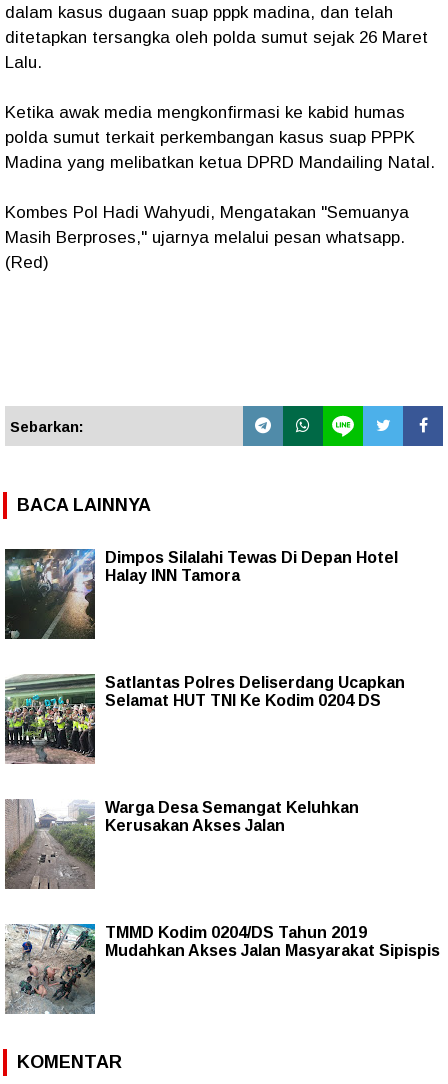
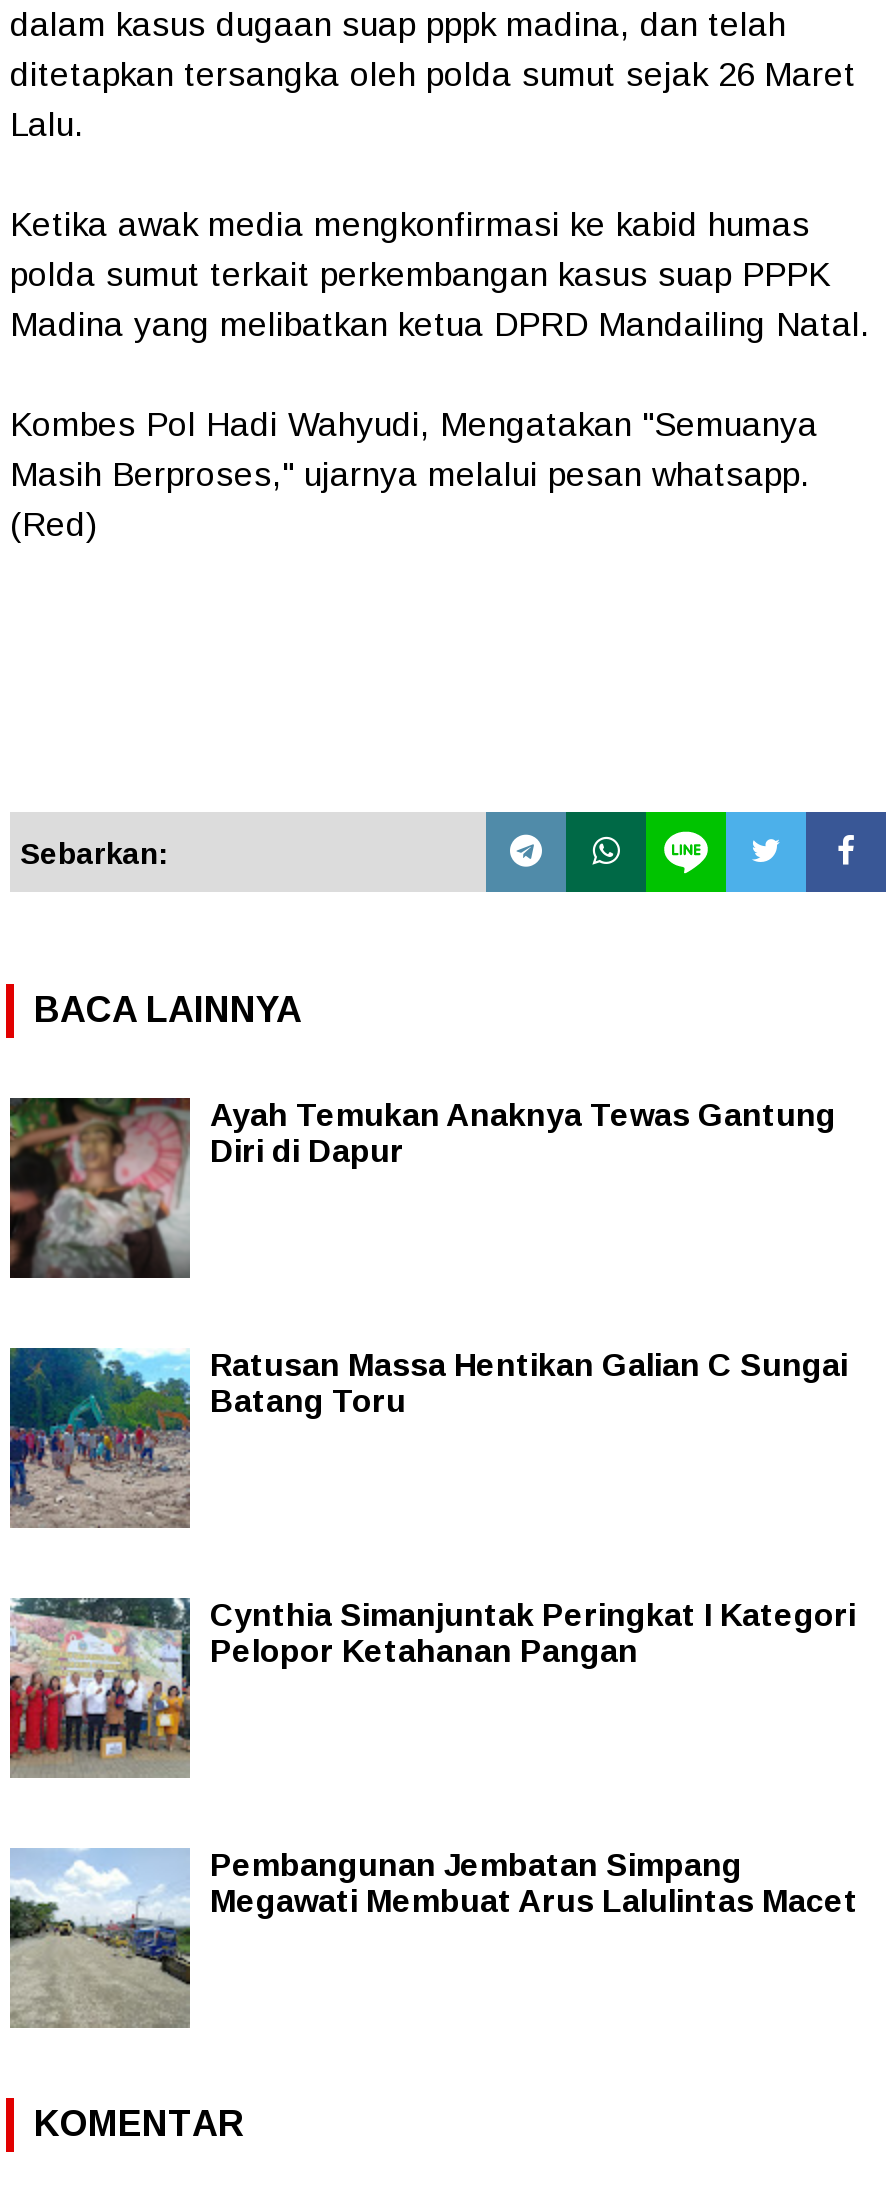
[4,548,398,639] [image] | Dimpos Silalahi Tewas Di Depan Hotel | Halay INN Tamora -> [8,1096,836,1278] [image] | Ayah Temukan Anaknya Tewas Gantung | Diri di Dapur
[4,673,405,764] [image] | Satlantas Polres Deliserdang Ucapkan | Selamat HUT TNI Ke Kodim 0204 DS -> [8,1346,848,1528] [image] | Ratusan Massa Hentikan Galian C Sungai | Batang Toru
[4,799,359,889] [image] | Warga Desa Semangat Keluhkan | Kerusakan Akses Jalan -> [8,1596,856,1778] [image] | Cynthia Simanjuntak Peringkat I Kategori | Pelopor Ketahanan Pangan
[4,924,440,1014] [image] | TMMD Kodim 0204/DS Tahun 2019 | Mudahkan Akses Jalan Masyarakat Sipispis -> [10,1848,858,2028] [image] | Pembangunan Jembatan Simpang | Megawati Membuat Arus Lalulintas Macet

